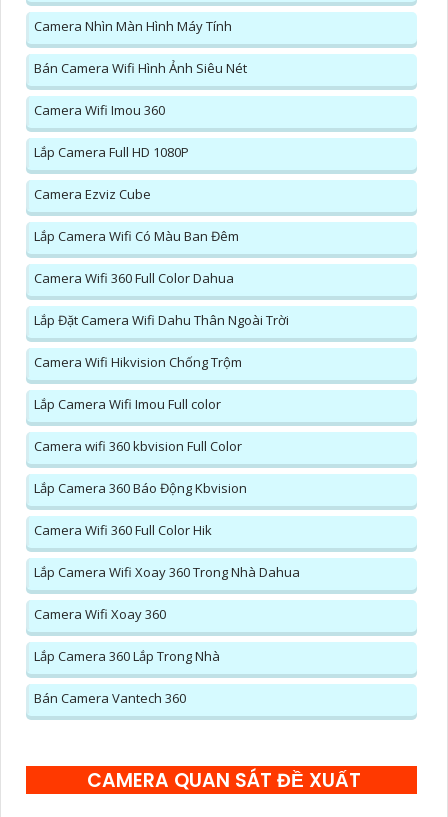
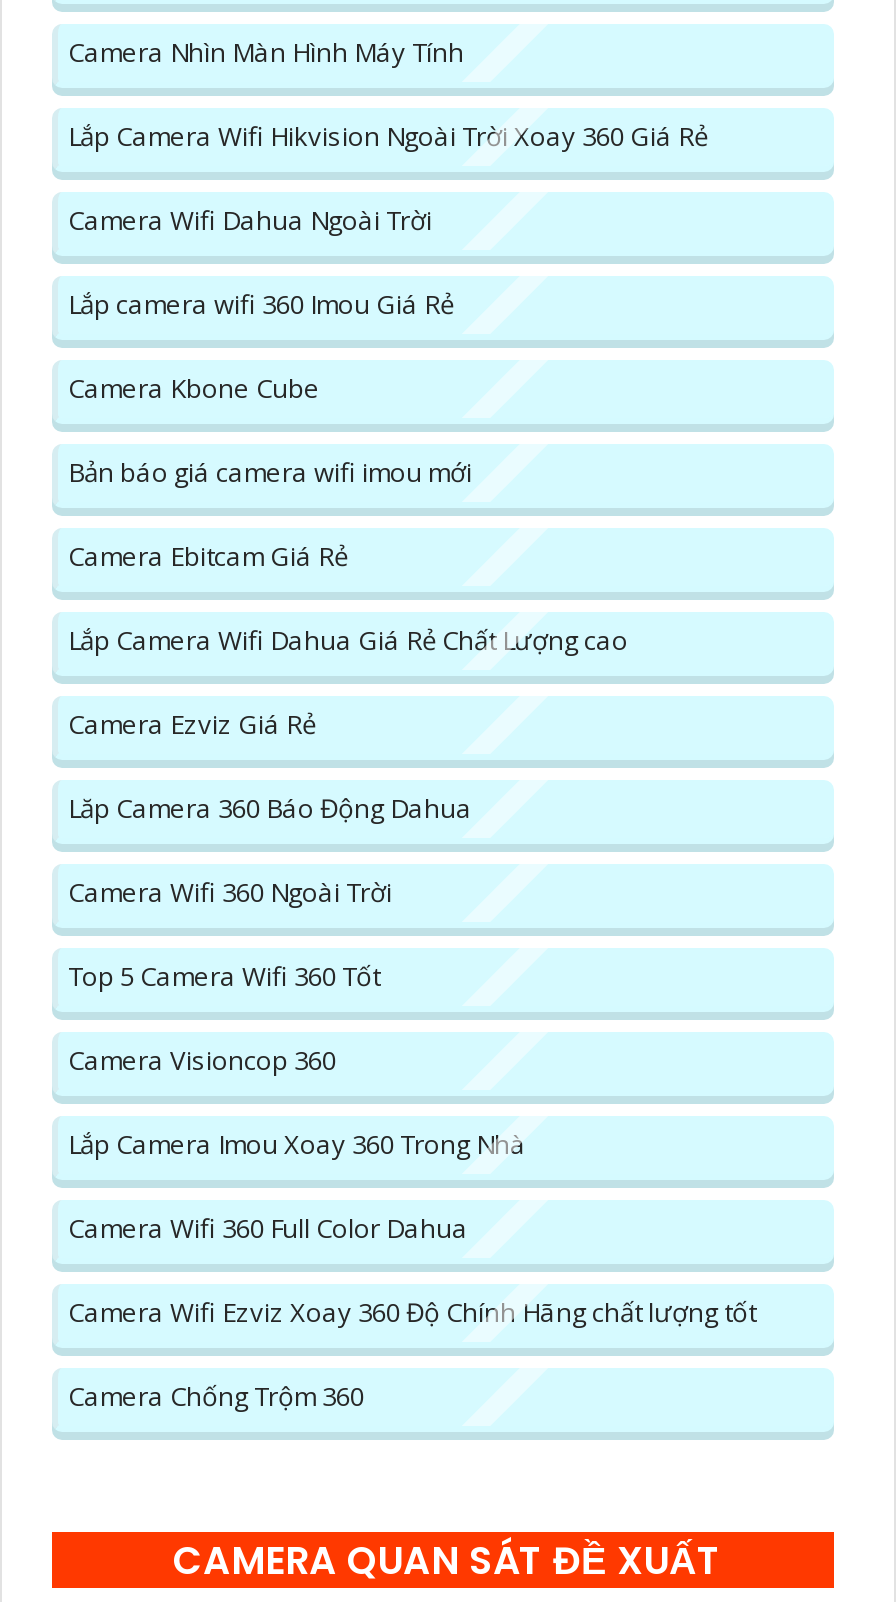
[34,59,247,245] Bán Camera Wifi Hình Ảnh Siêu Nét | Camera Wifi Imou 360 | Lắp Camera Full HD 1080P | Camera Ezviz Cube | Lắp Camera Wifi Có Màu Ban Đêm -> [68,118,708,1162] Lắp Camera Wifi Hikvision Ngoài Trời Xoay 360 Giá Rẻ | Camera Wifi Dahua Ngoài Trời | Lắp camera wifi 360 Imou Giá Rẻ | Camera Kbone Cube | Bản báo giá camera wifi imou mới | Camera Ebitcam Giá Rẻ | Lắp Camera Wifi Dahua Giá Rẻ Chất Lượng cao | Camera Ezviz Giá Rẻ | Lăp Camera 360 Báo Động Dahua | Camera Wifi 360 Ngoài Trời | Top 5 Camera Wifi 360 Tốt | Camera Visioncop 360 | Lắp Camera Imou Xoay 360 Trong Nhà
moved [34,269,234,287] -> [68,1210,468,1246]: Camera Wifi 360 Full Color Dahua
[34,311,300,707] Lắp Đặt Camera Wifi Dahu Thân Ngoài Trời | Camera Wifi Hikvision Chống Trộm | Lắp Camera Wifi Imou Full color | Camera wifi 360 kbvision Full Color | Lắp Camera 360 Báo Động Kbvision | Camera Wifi 360 Full Color Hik | Lắp Camera Wifi Xoay 360 Trong Nhà Dahua | Camera Wifi Xoay 360 | Lắp Camera 360 Lắp Trong Nhà | Bán Camera Vantech 360 -> [68,1294,756,1414] Camera Wifi Ezviz Xoay 360 Độ Chính Hãng chất lượng tốt | Camera Chống Trộm 360

